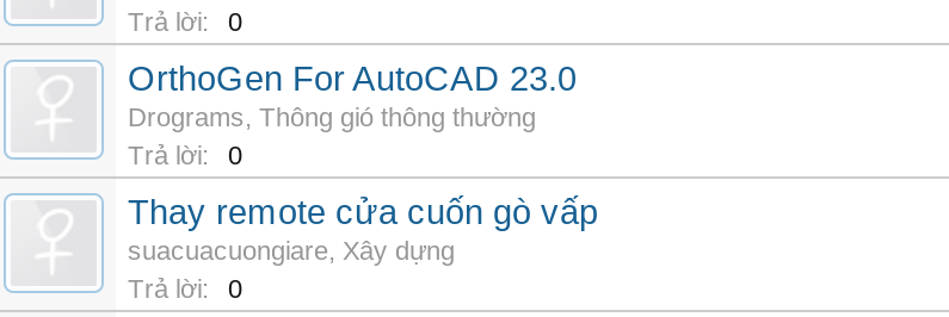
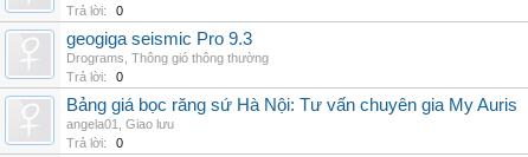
[128,60,577,98] OrthoGen For AutoCAD 23.0 -> [66,30,252,48] geogiga seismic Pro 9.3
[128,193,598,265] Thay remote cửa cuốn gò vấp | suacuacuongiare, Xây dựng -> [66,96,517,131] Bảng giá bọc răng sứ Hà Nội: Tư vấn chuyên gia My Auris | angela01, Giao lưu

